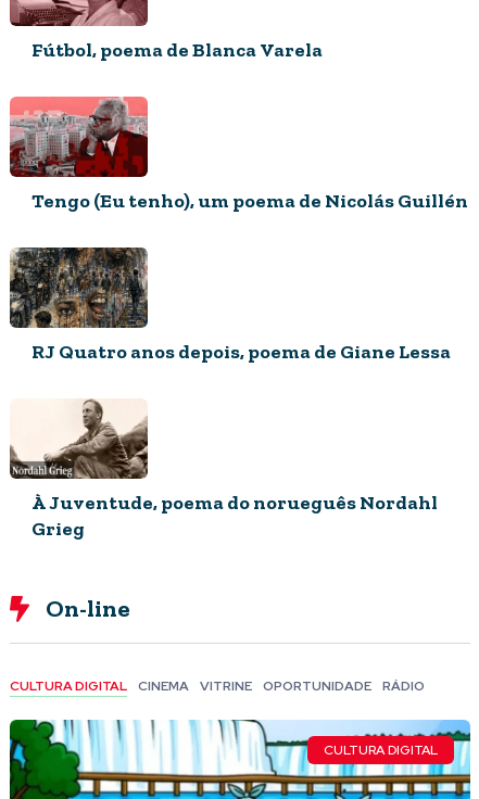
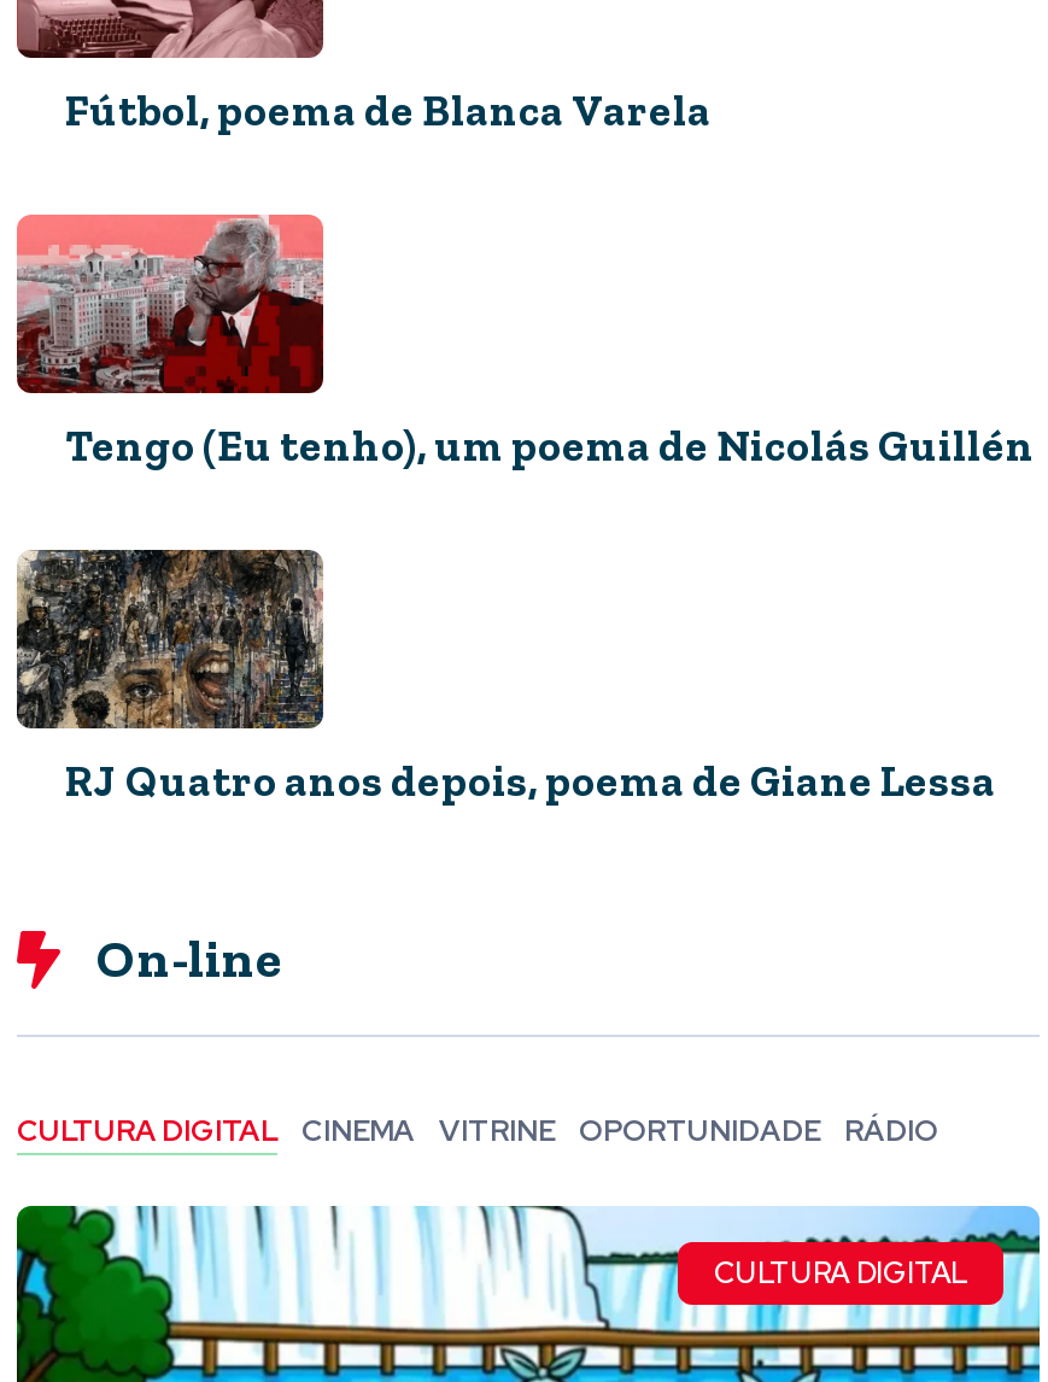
[10,398,438,541] [image] | À Juventude, poema do norueguês Nordahl | Grieg -> none

